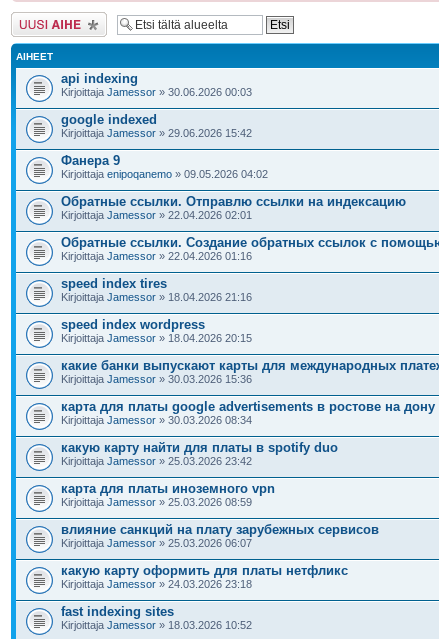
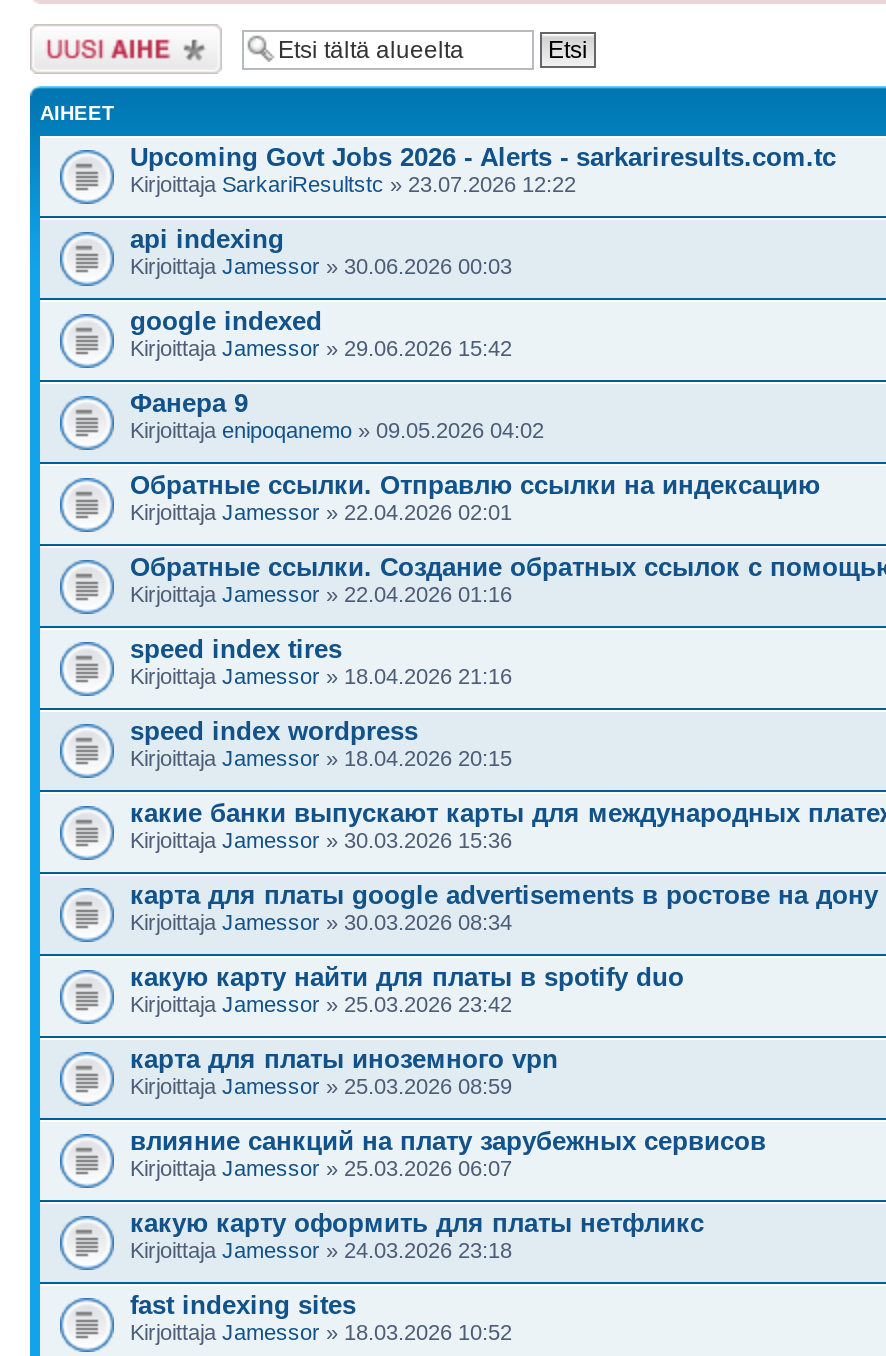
none -> [130,141,836,195] Upcoming Govt Jobs 2026 - Alerts - sarkariresults.com.tc | Kirjoittaja SarkariResultstc» 23.07.2026 12:22

